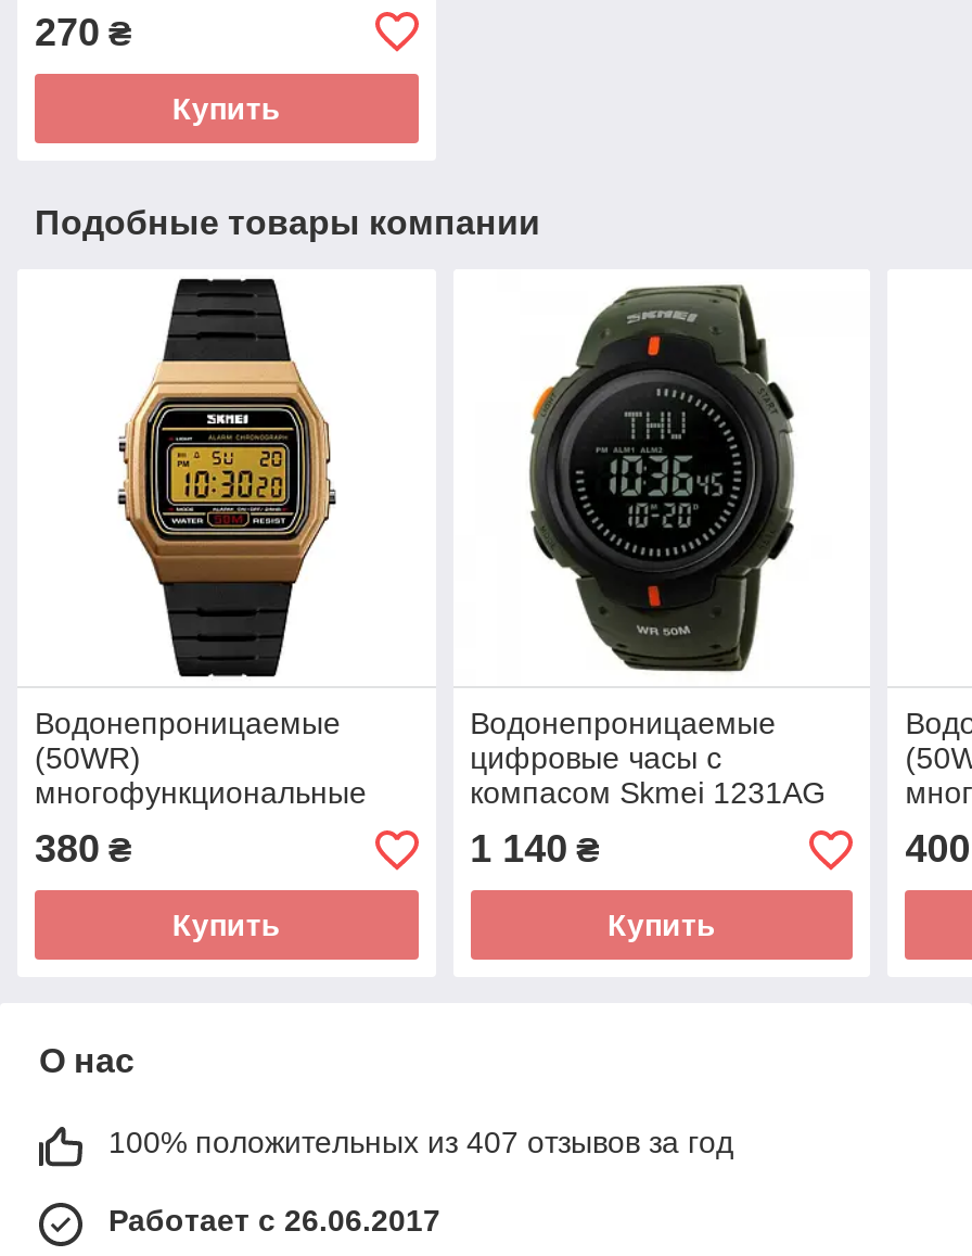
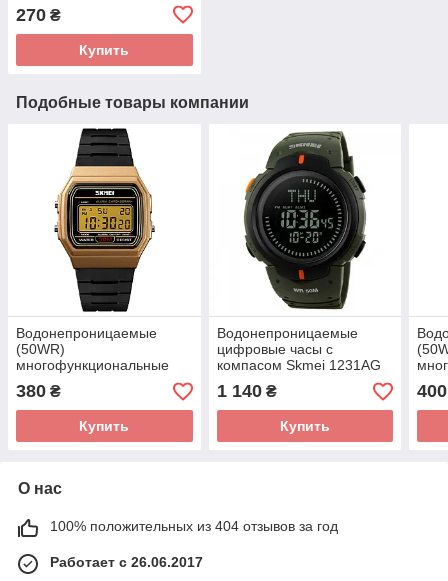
[108,1126,733,1160] 100% положительных из 407 отзывов за год -> [50,518,338,534] 100% положительных из 404 отзывов за год

